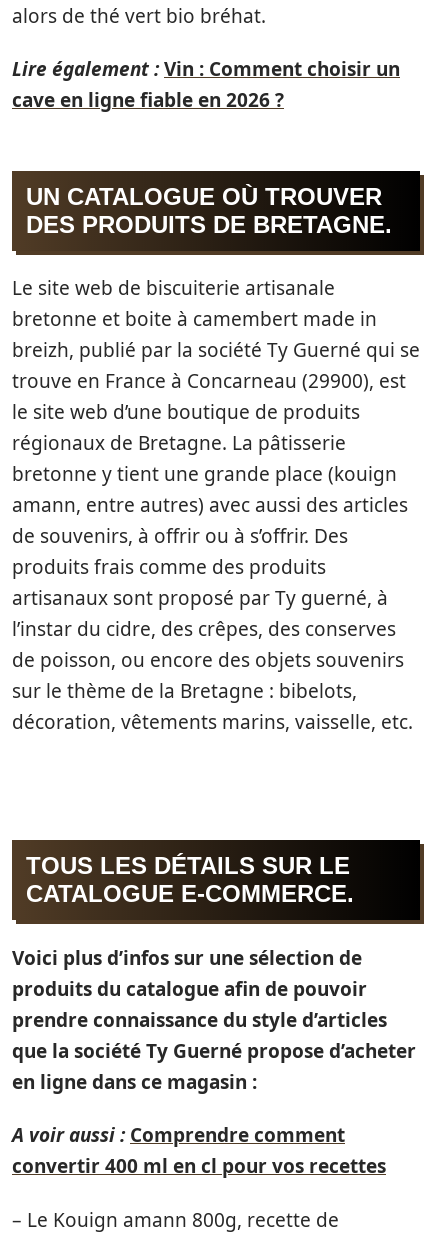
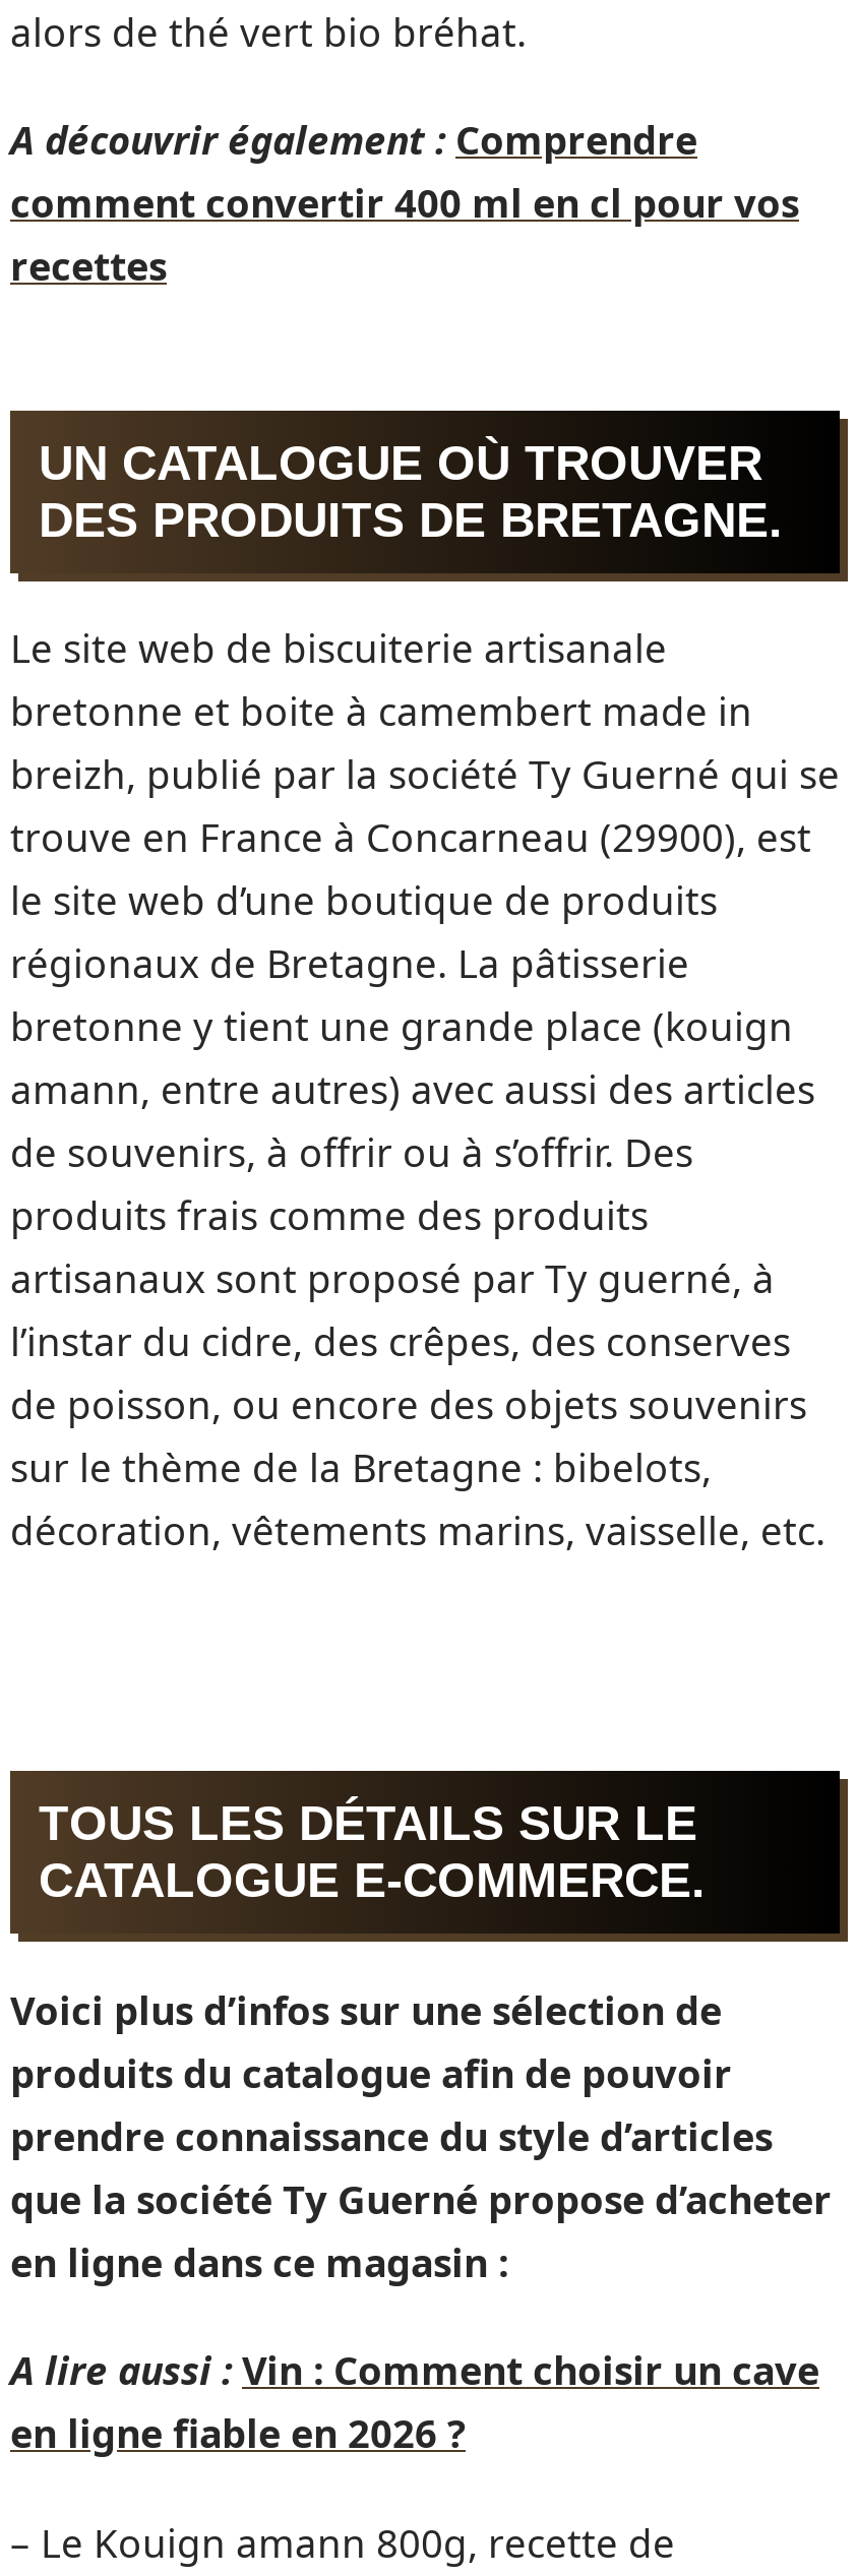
[12,56,400,113] Lire également : Vin : Comment choisir un | cave en ligne fiable en 2026 ? -> [10,114,799,293] A découvrir également : Comprendre | comment convertir 400 ml en cl pour vos | recettes
[12,1122,386,1179] A voir aussi : Comprendre comment | convertir 400 ml en cl pour vos recettes -> [10,2344,819,2460] A lire aussi : Vin : Comment choisir un cave | en ligne fiable en 2026 ?

